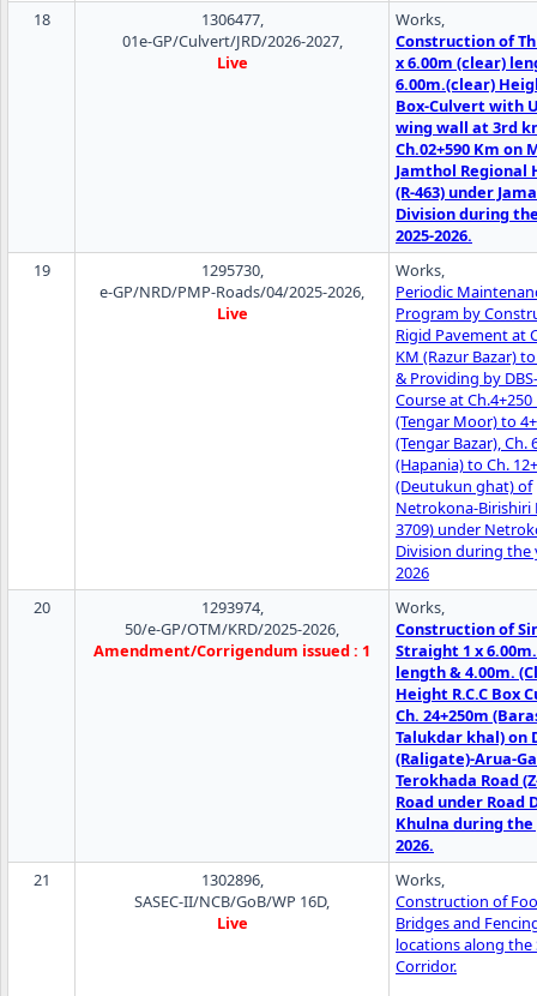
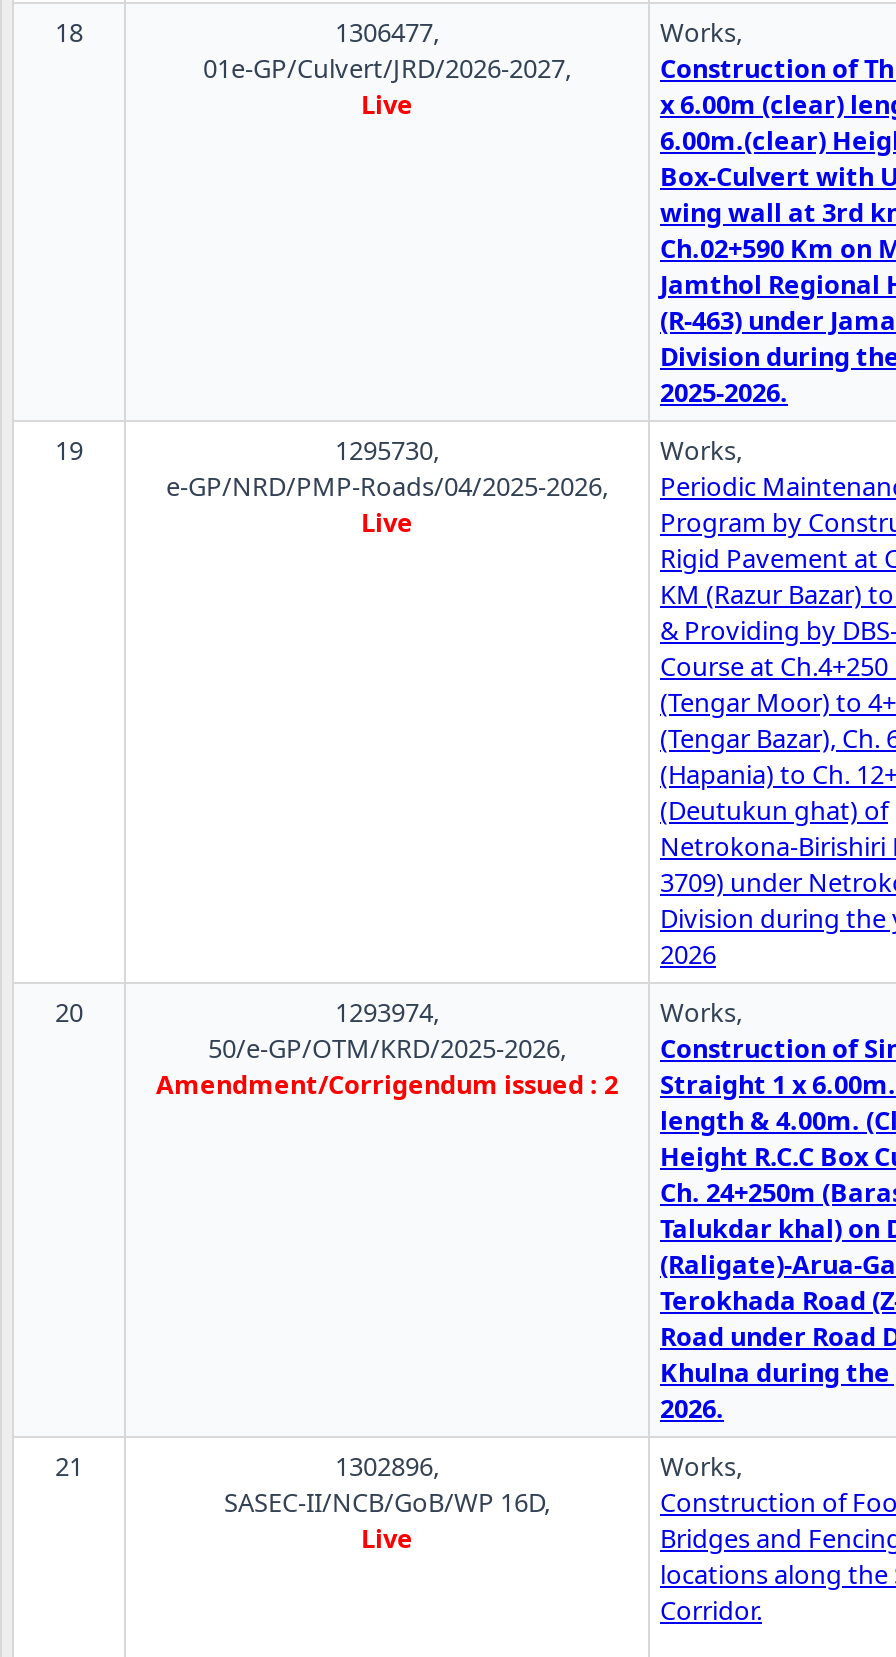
[93,639,370,661] Amendment/Corrigendum issued : 1 -> [156,1065,618,1101] Amendment/Corrigendum issued : 2

